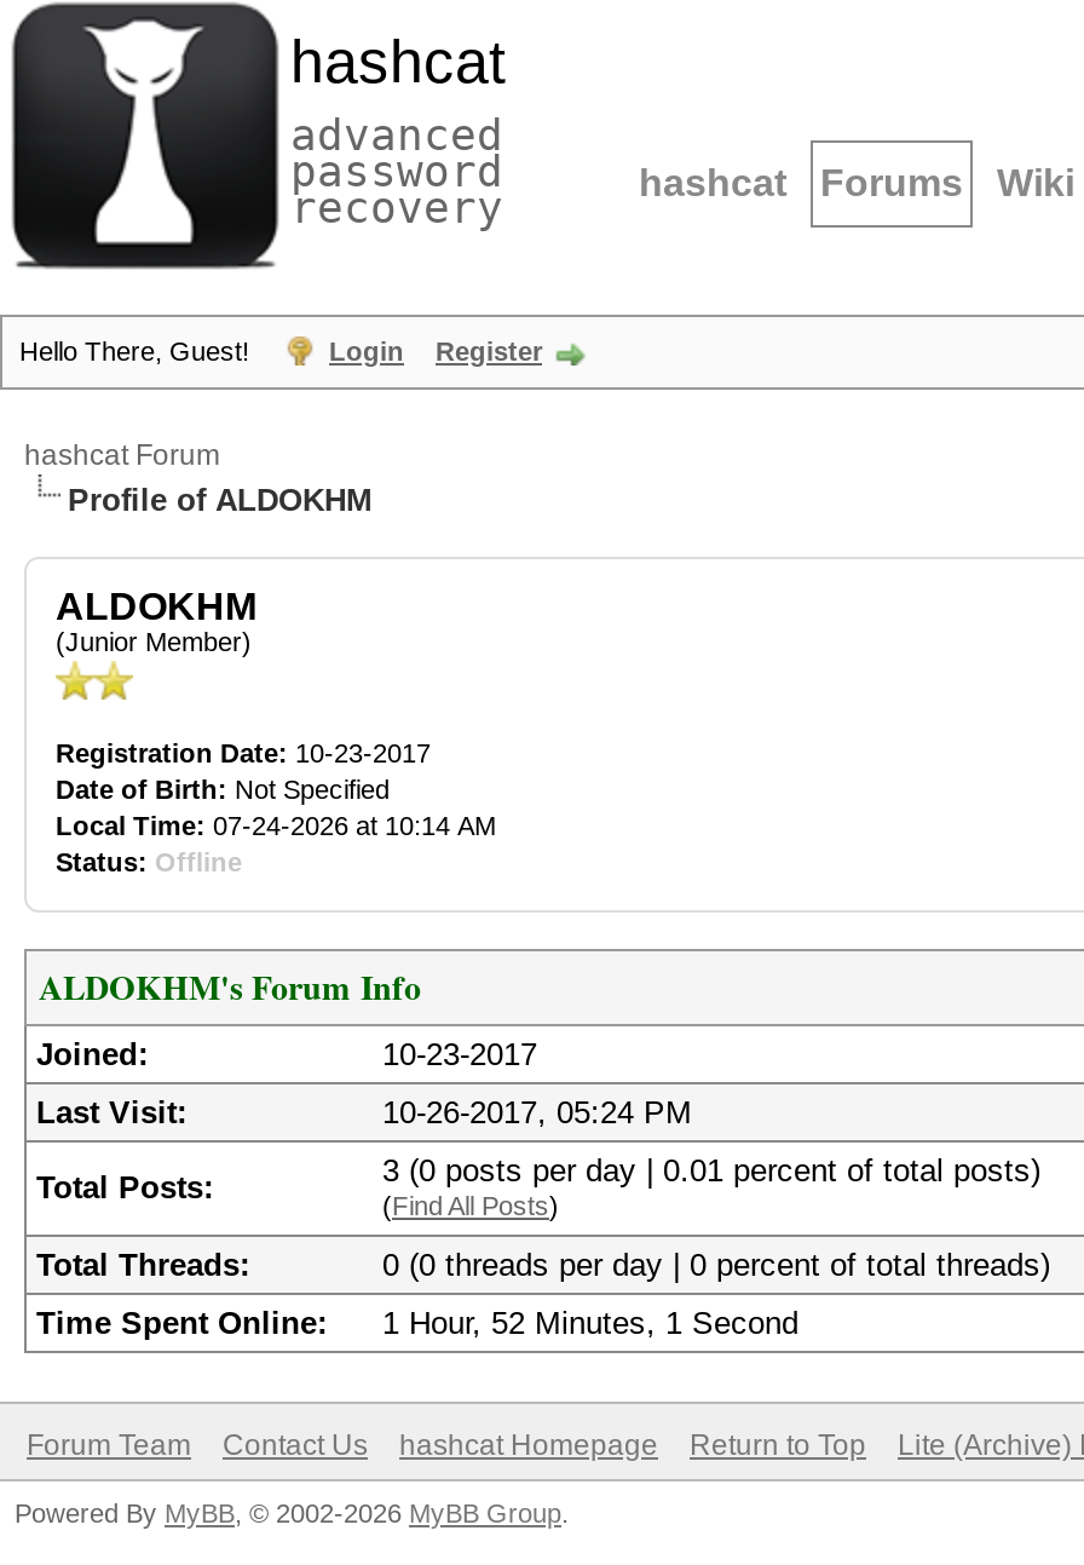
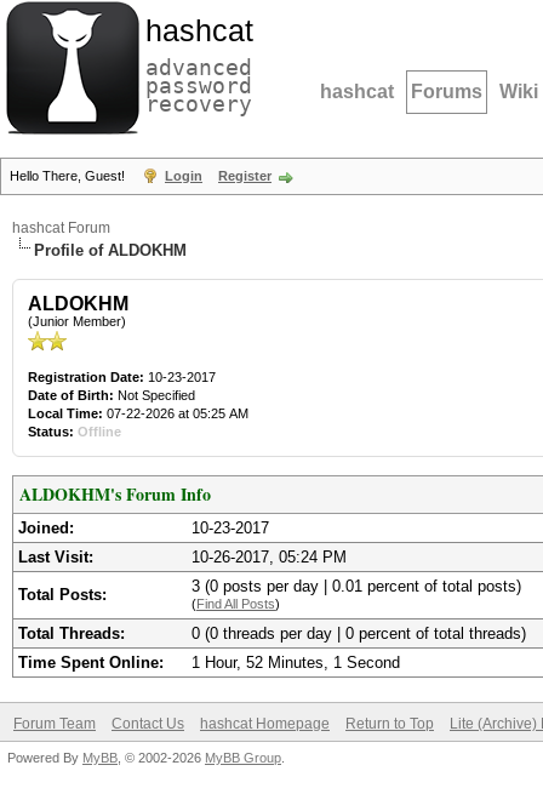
[56,811,496,840] Local Time: 07-24-2026 at 10:14 AM -> [28,406,248,421] Local Time: 07-22-2026 at 05:25 AM

